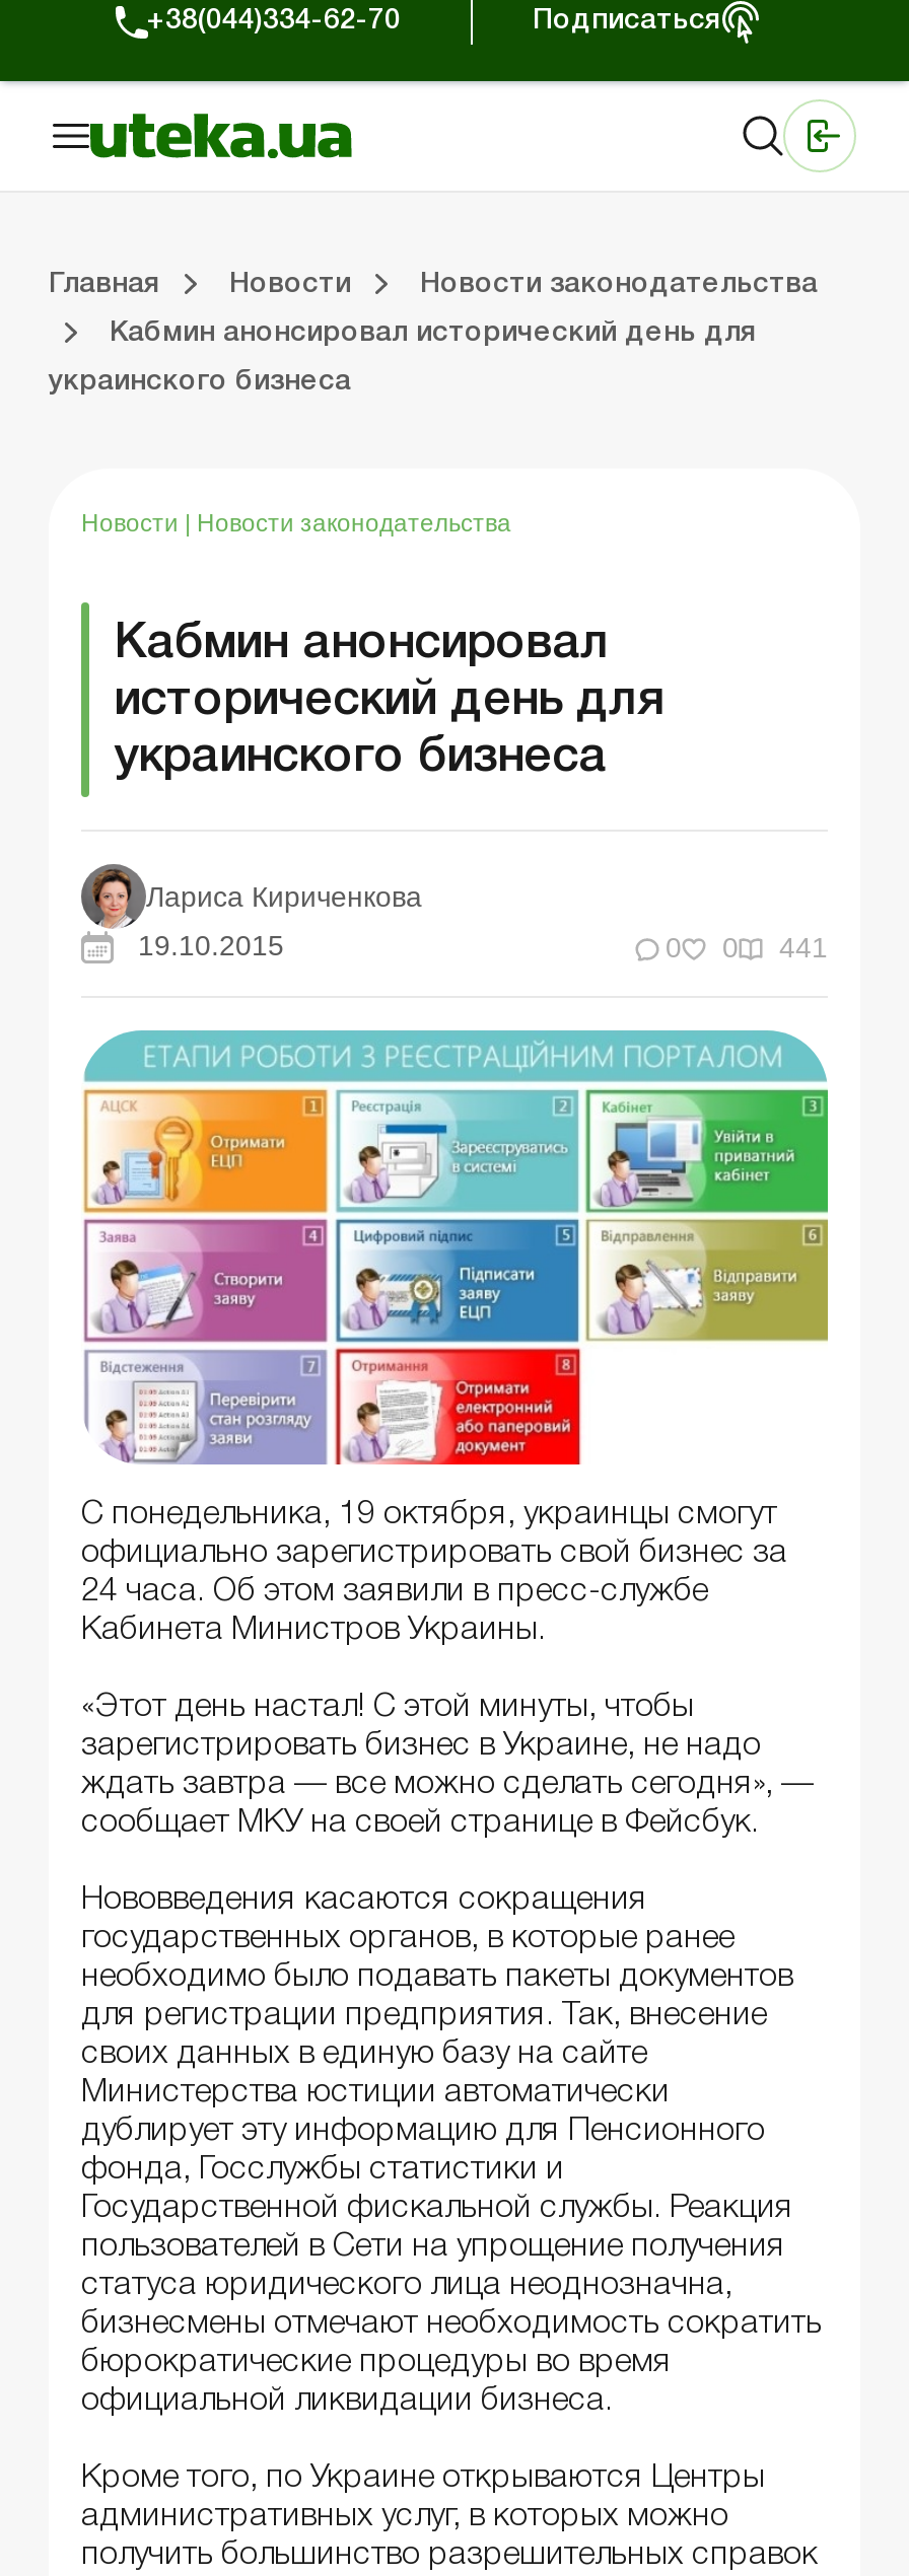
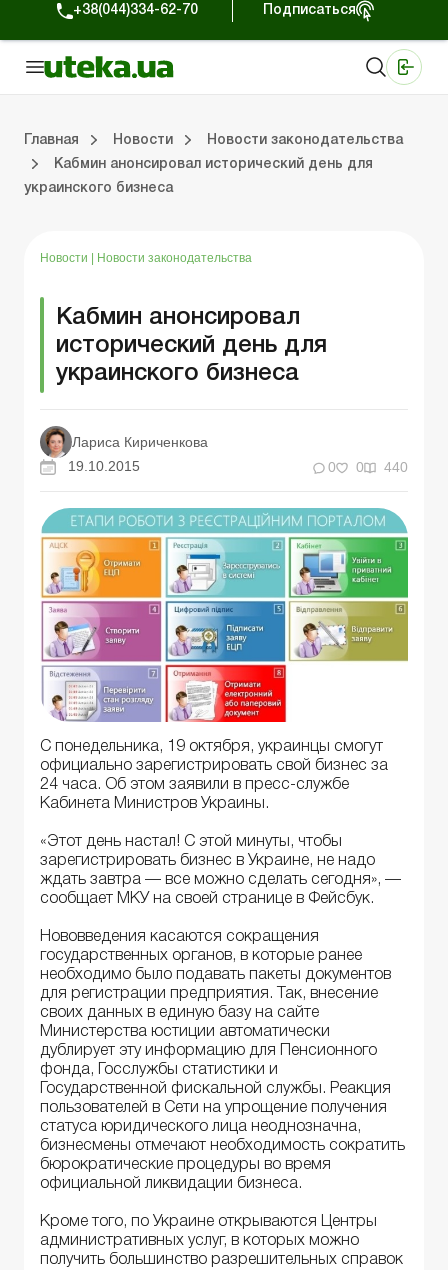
[779,930,828,963] 441 -> [384,459,408,475] 440

